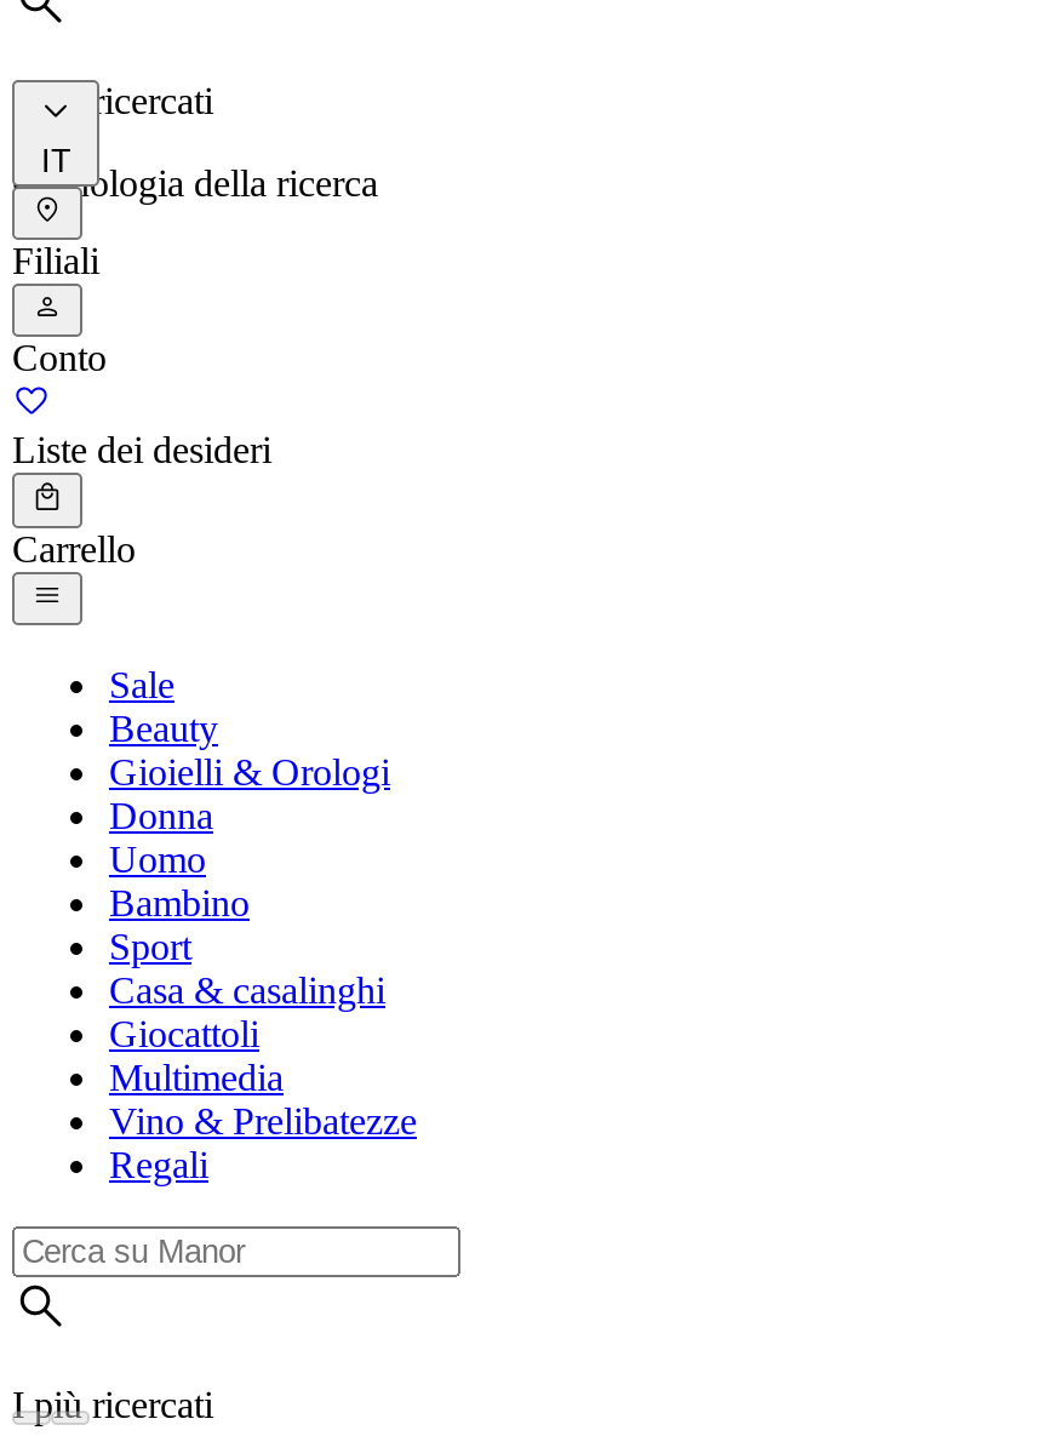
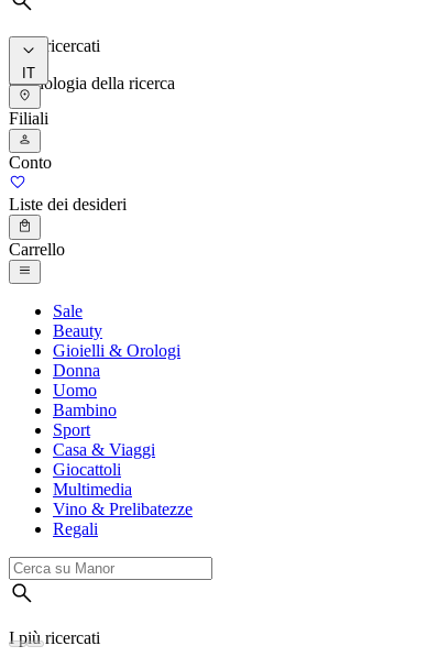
[109,969,385,1011] Casa & casalinghi -> [53,440,155,459] Casa & Viaggi

